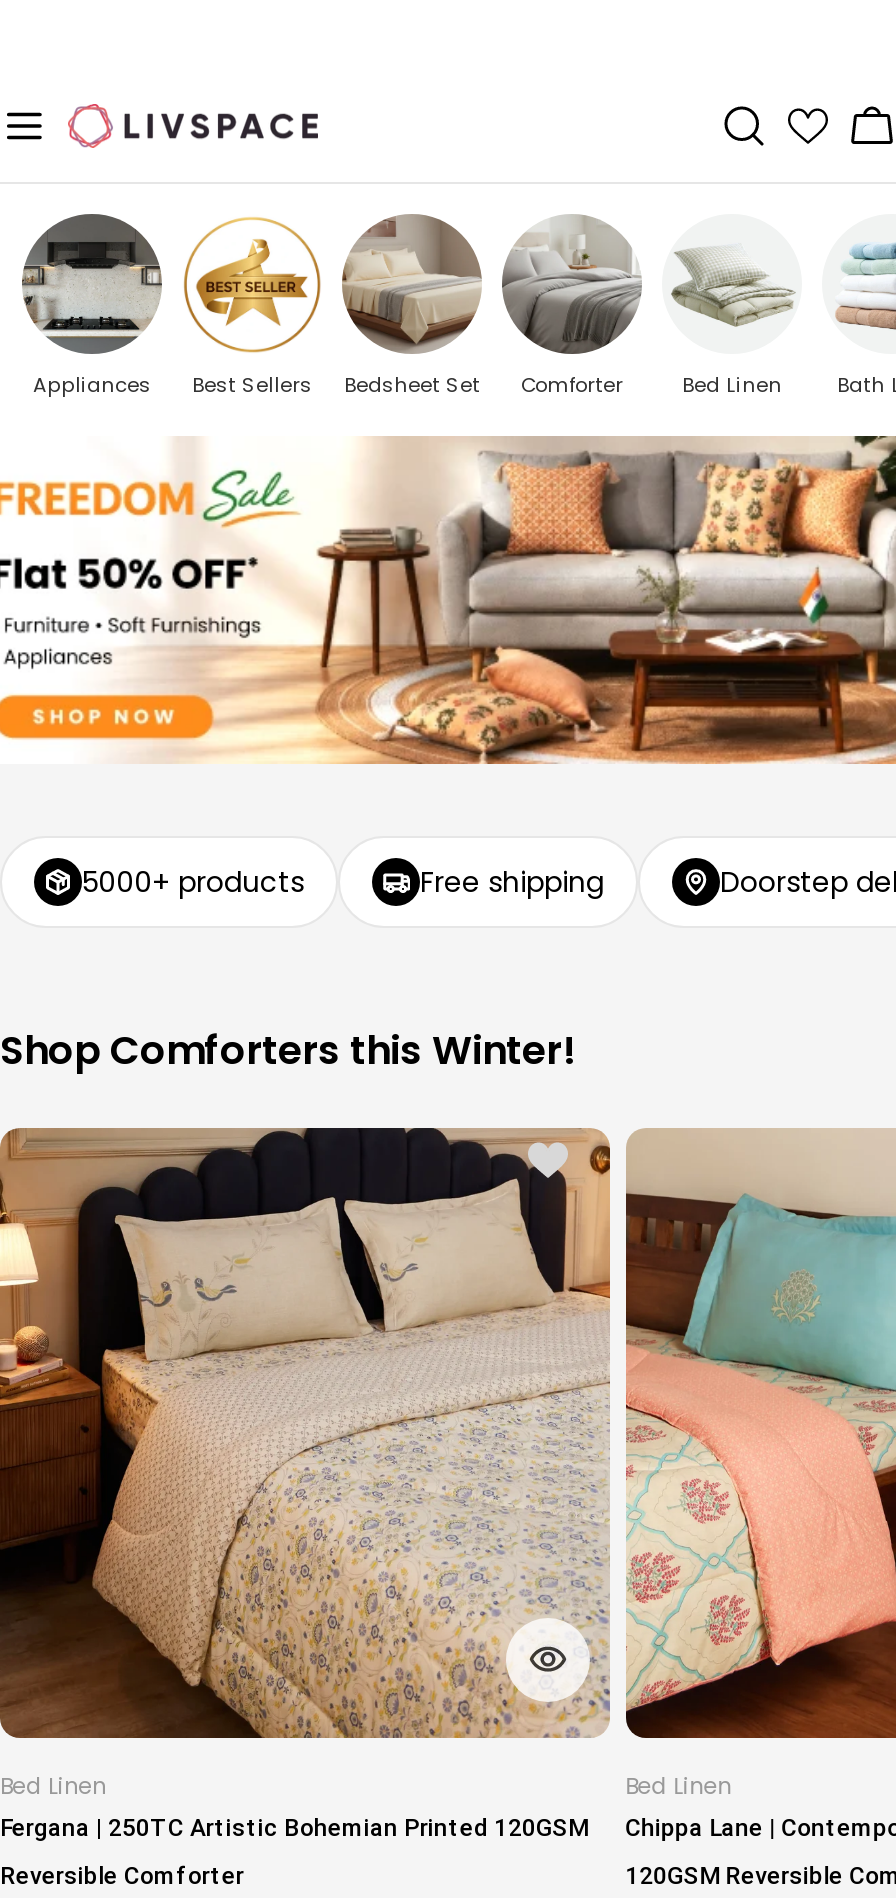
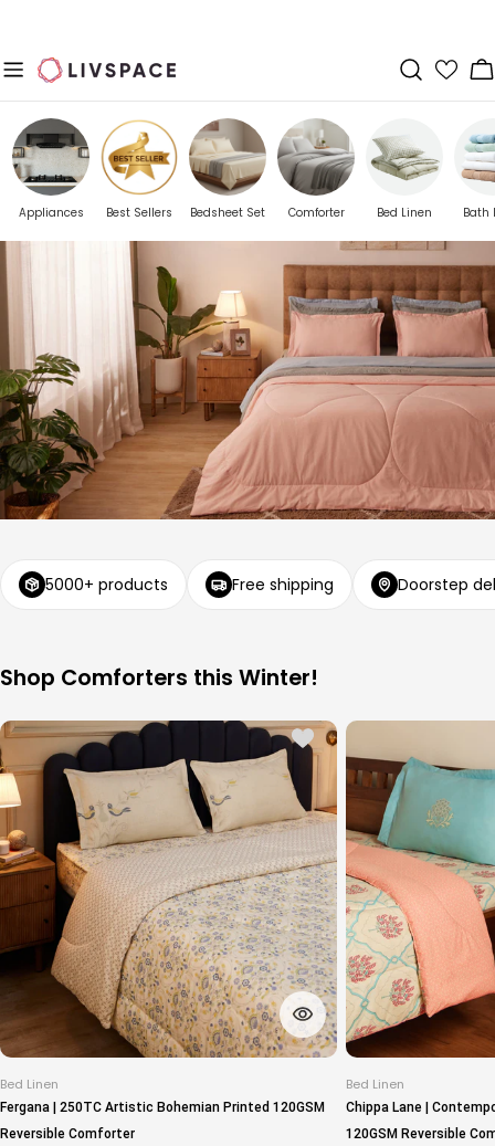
[6,436,890,766] [image] -> [3,240,492,521] [image]

